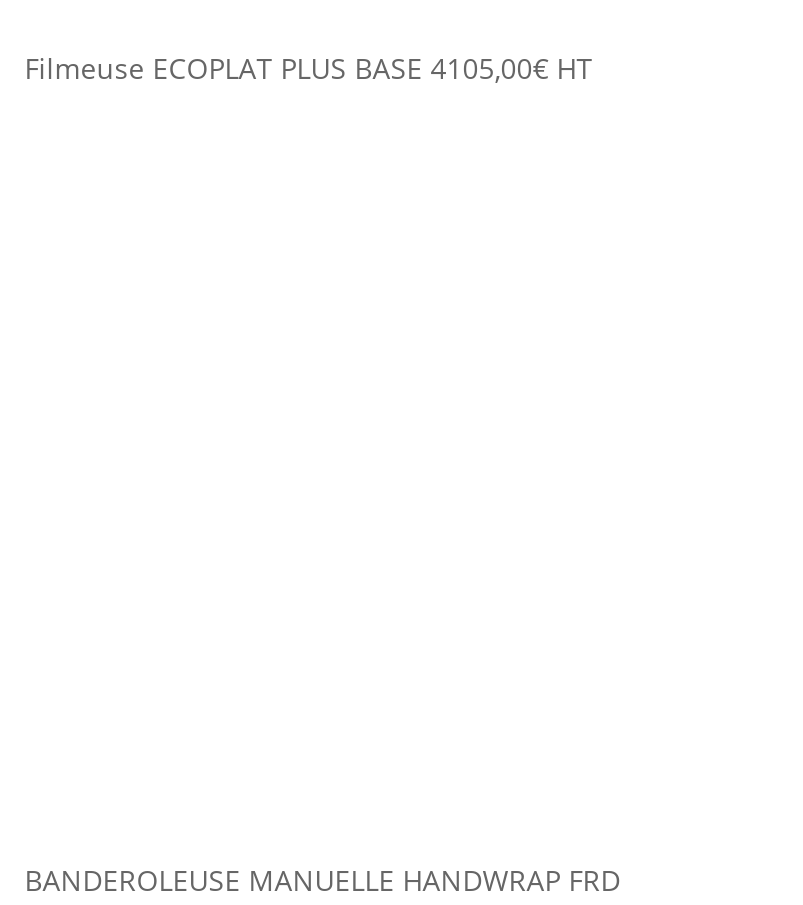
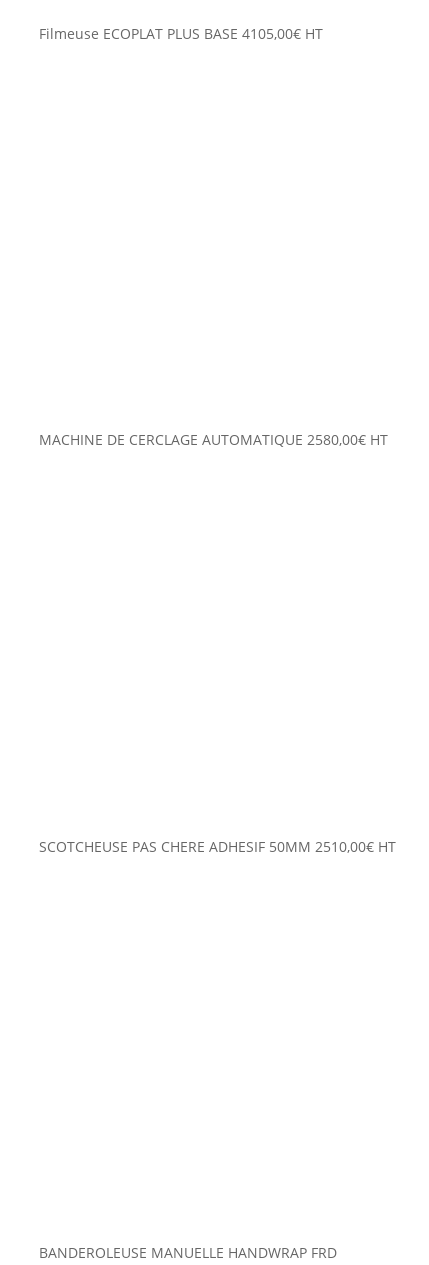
none -> [39,430,388,449] MACHINE DE CERCLAGE AUTOMATIQUE 2580,00€ HT
none -> [39,837,396,856] SCOTCHEUSE PAS CHERE ADHESIF 50MM 2510,00€ HT

